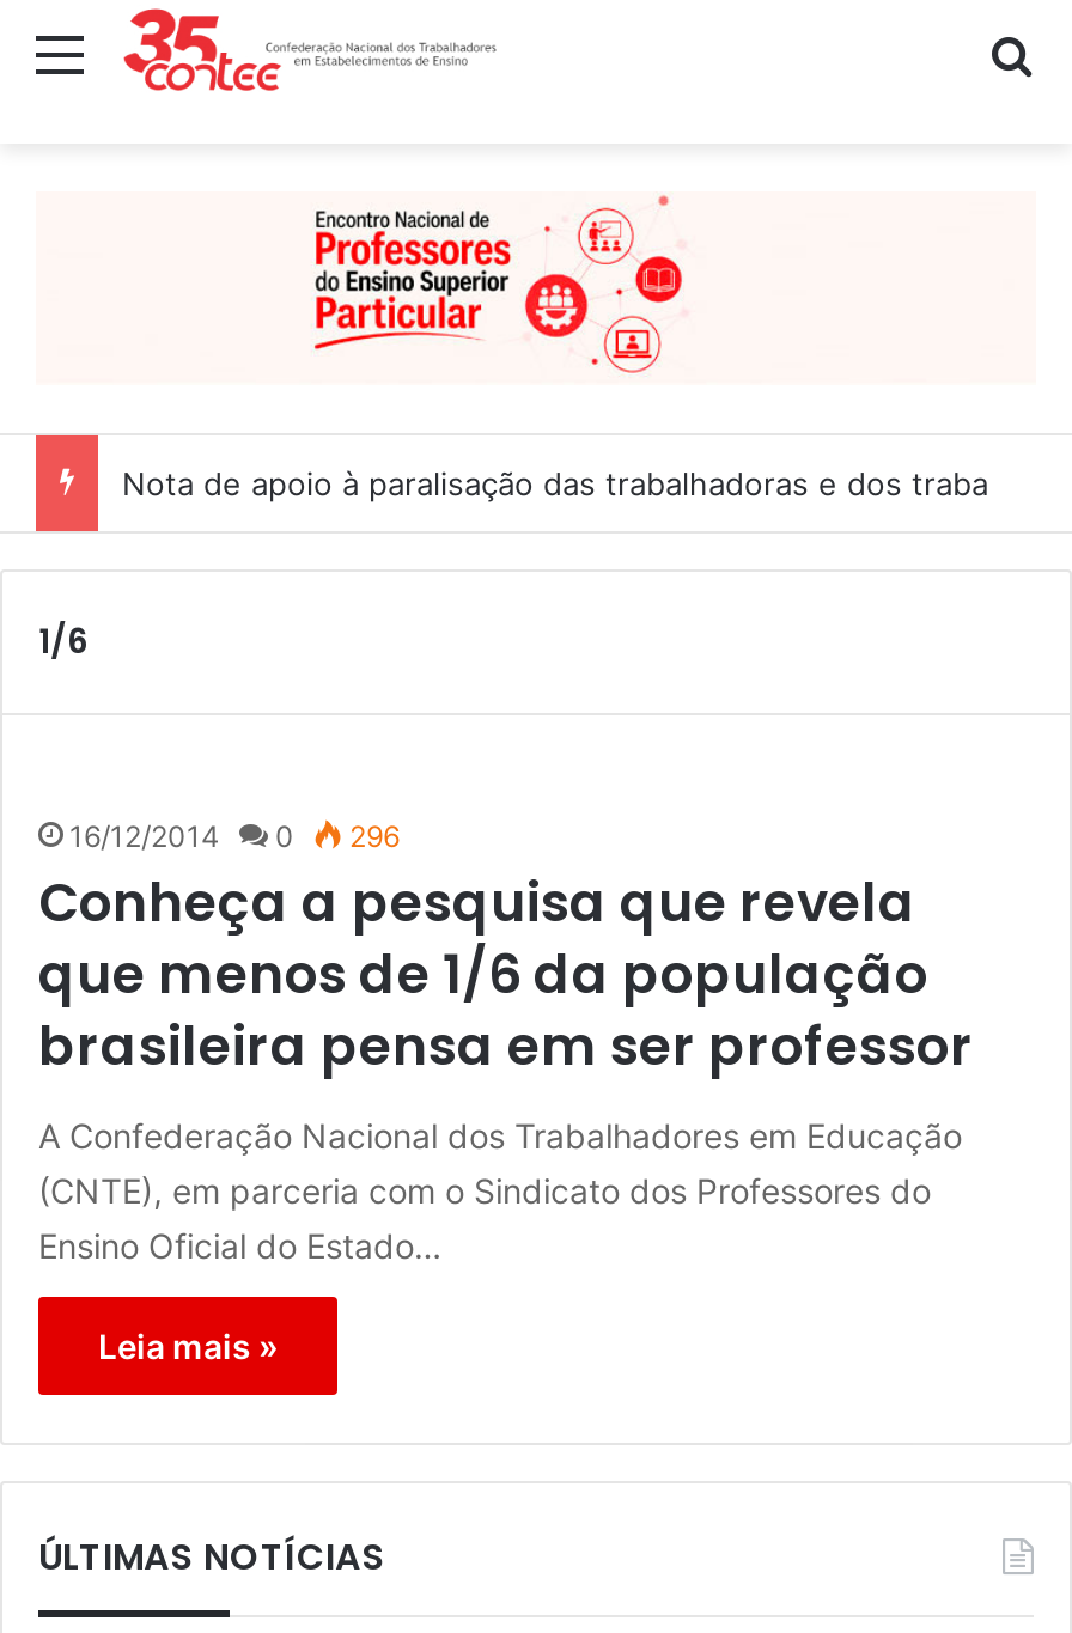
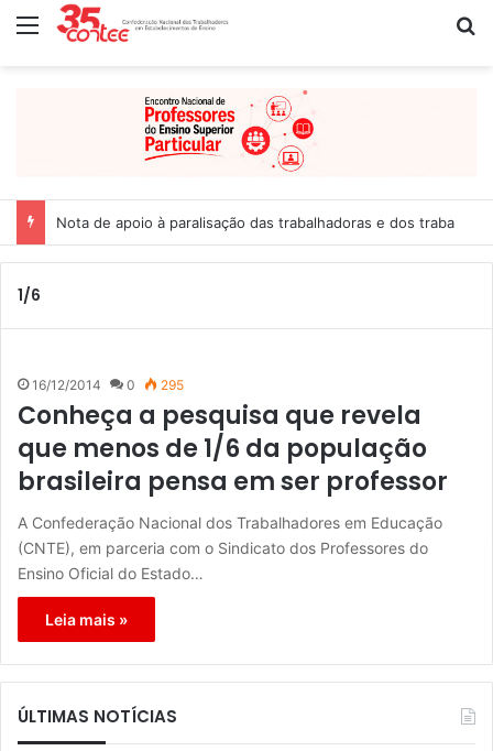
[69,818,400,853] 16/12/2014 0 296 -> [32,376,184,393] 16/12/2014 0 295

